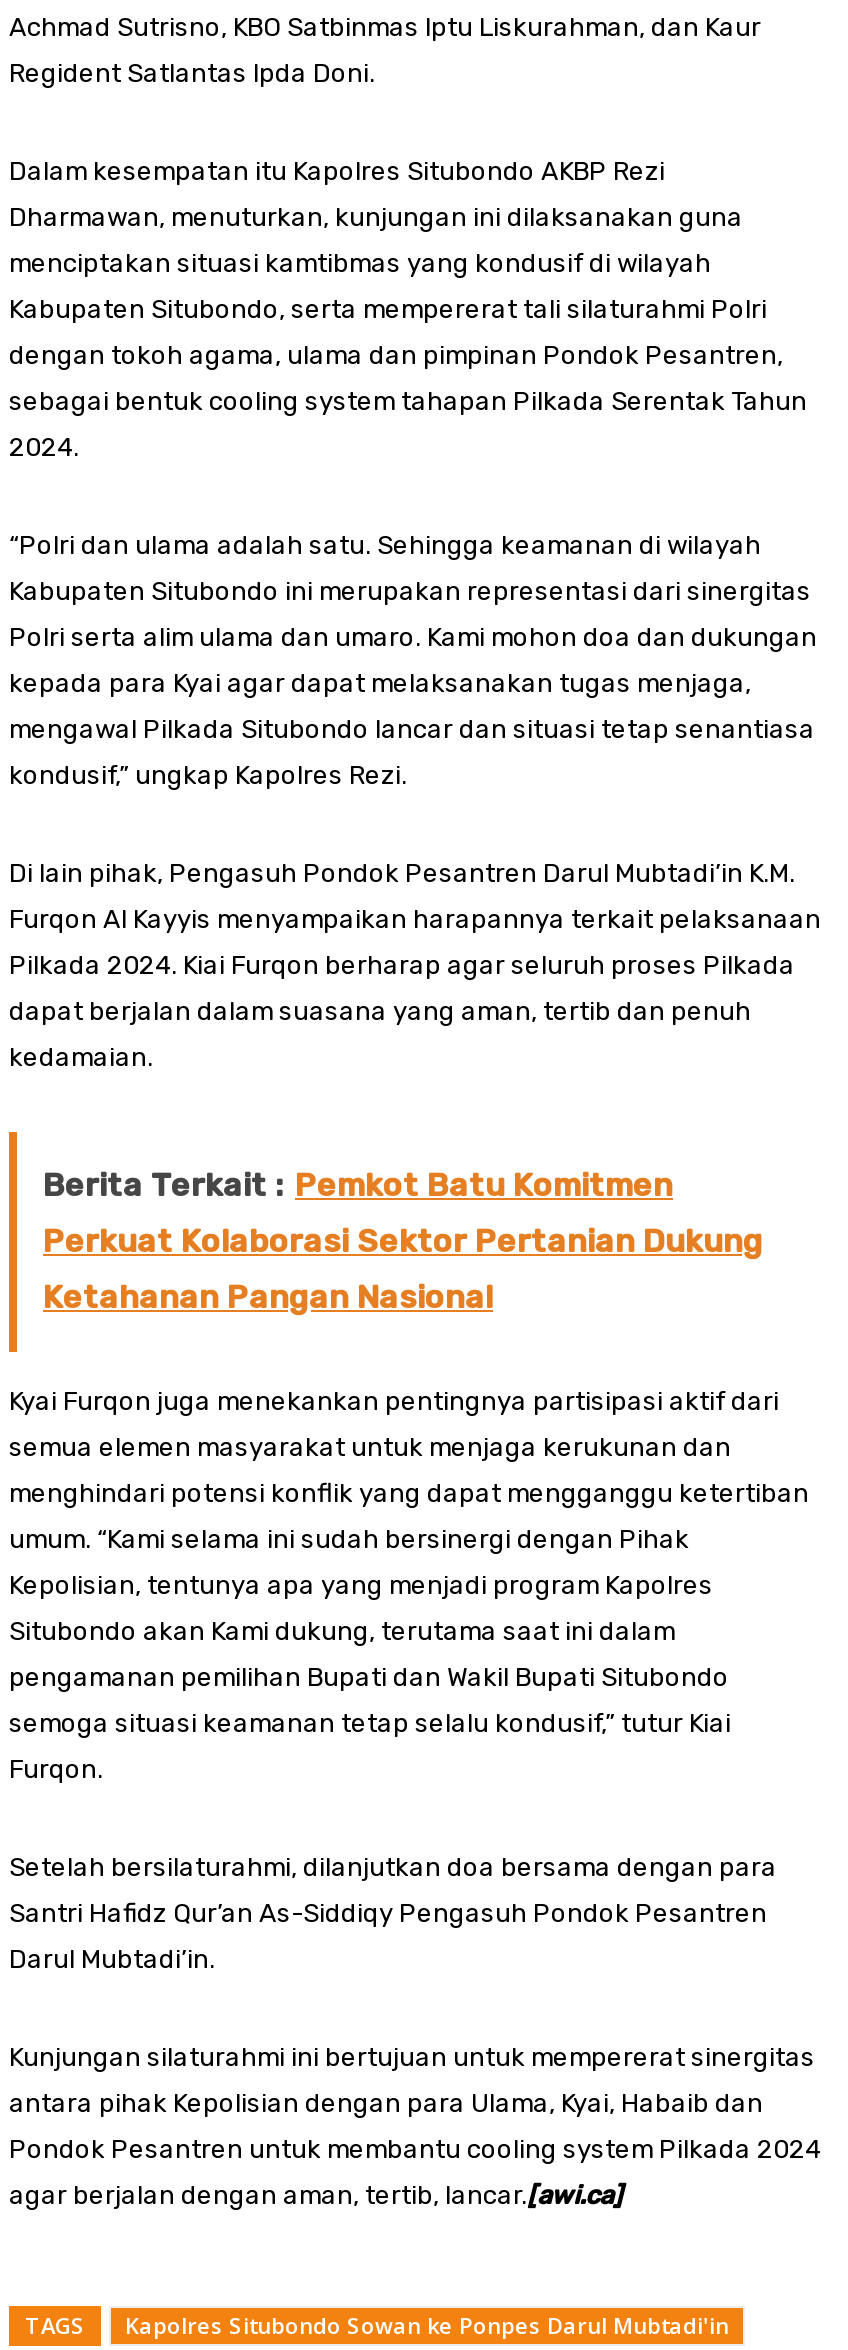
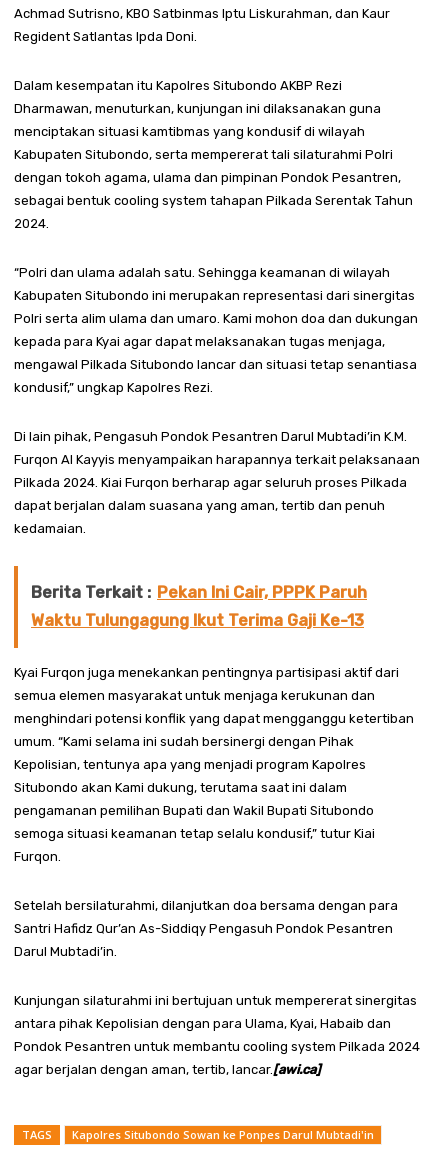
[43,1165,763,1315] Berita Terkait : Pemkot Batu Komitmen | Perkuat Kolaborasi Sektor Pertanian Dukung | Ketahanan Pangan Nasional -> [31,583,367,630] Berita Terkait : Pekan Ini Cair, PPPK Paruh | Waktu Tulungagung Ikut Terima Gaji Ke-13

